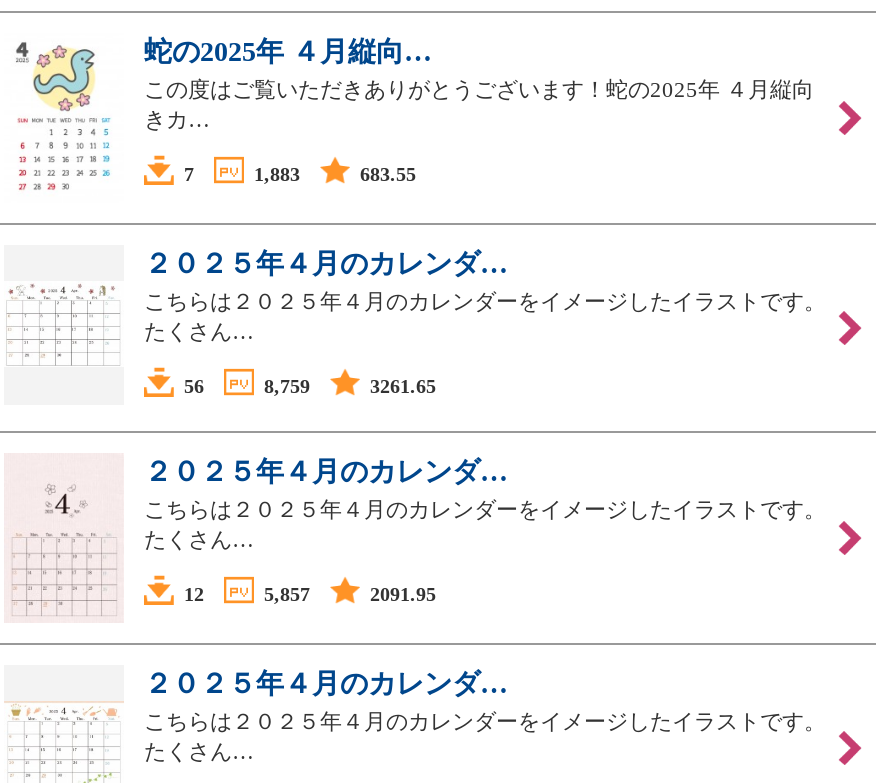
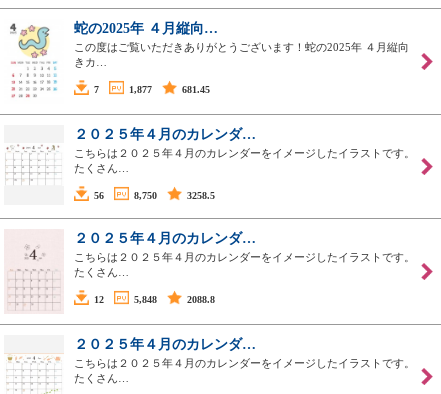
[254,163,300,185] 1,883 -> [129,84,152,95] 1,877
[360,163,416,185] 683.55 -> [182,84,210,95] 681.45
[264,375,310,397] 8,759 -> [134,190,157,201] 8,750
[370,375,436,397] 3261.65 -> [187,190,215,201] 3258.5
[264,583,310,605] 5,857 -> [134,294,157,305] 5,848
[370,583,436,605] 2091.95 -> [187,294,215,305] 2088.8

